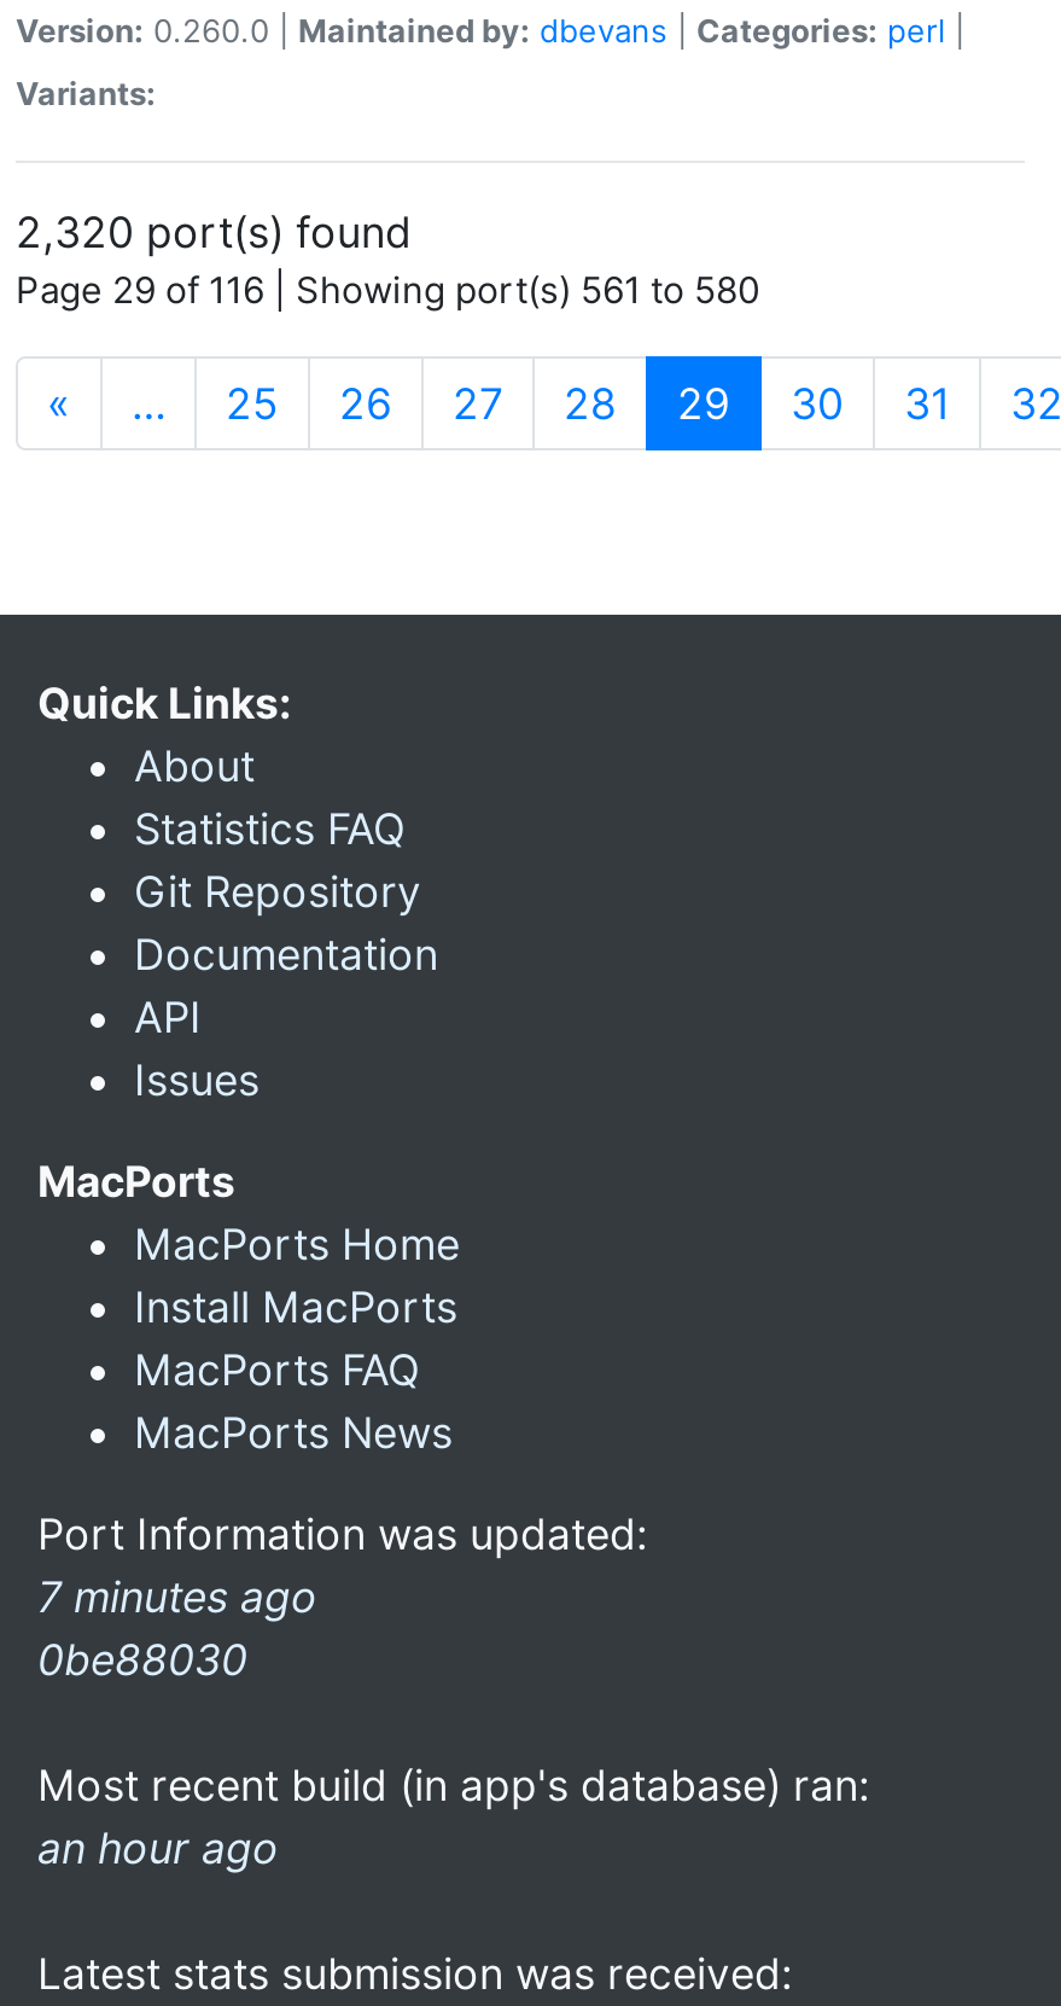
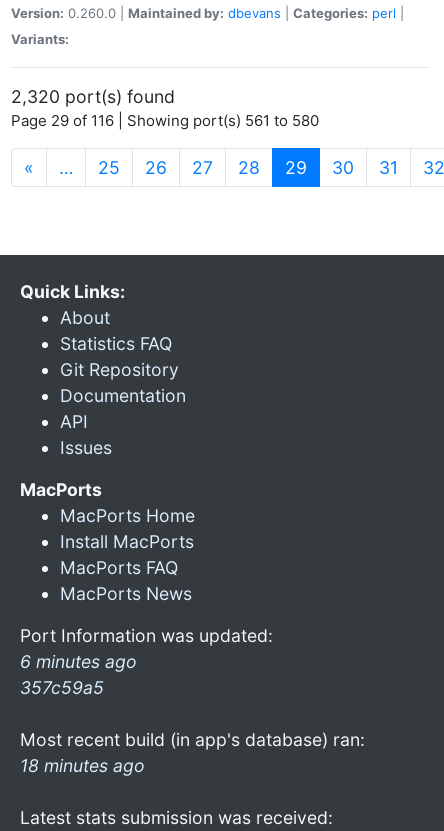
[37,1571,317,1685] 7 minutes ago | 0be88030 -> [20,651,137,698] 6 minutes ago | 357c59a5
[37,1822,279,1873] an hour ago -> [20,755,145,776] 18 minutes ago

